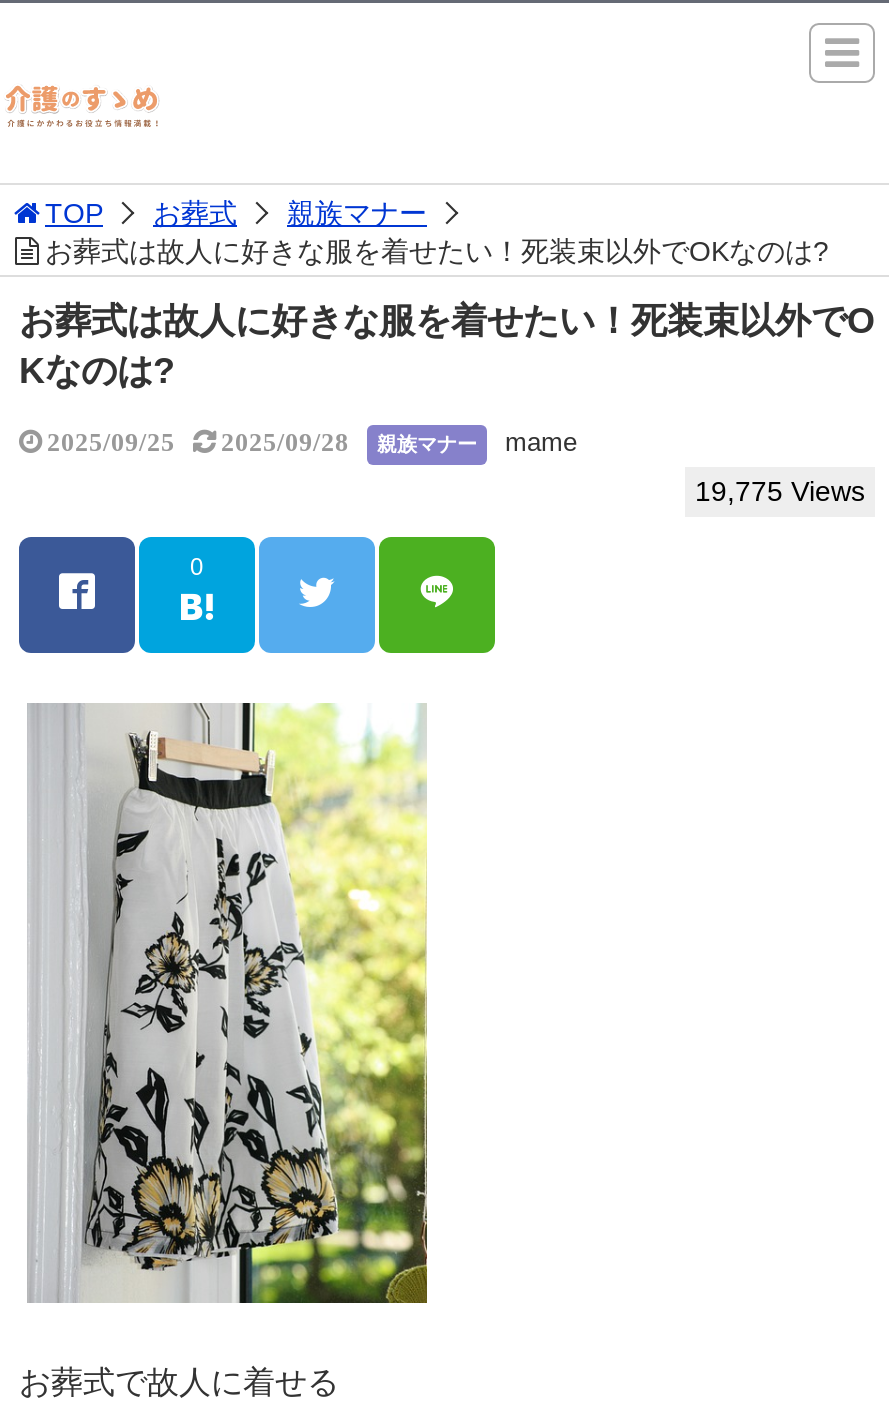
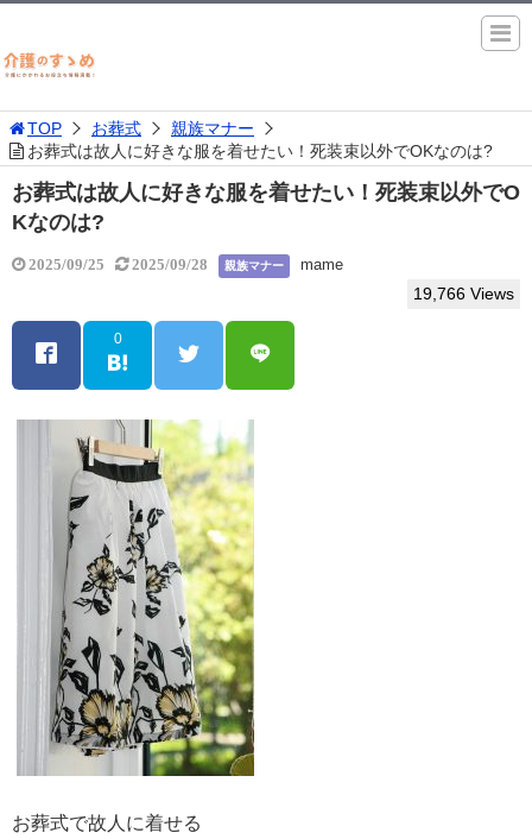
[695,475,865,507] 19,775 Views -> [413,284,514,303] 19,766 Views

